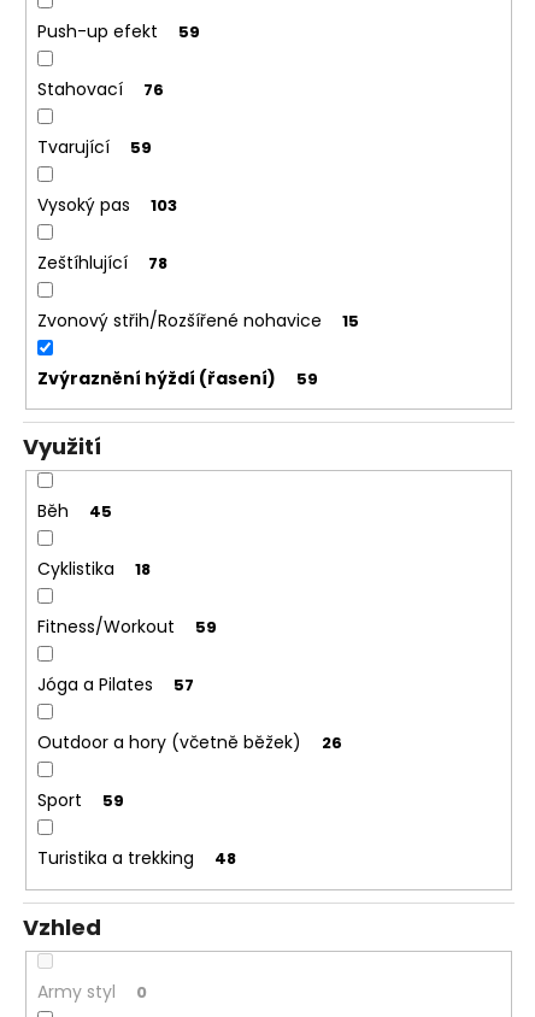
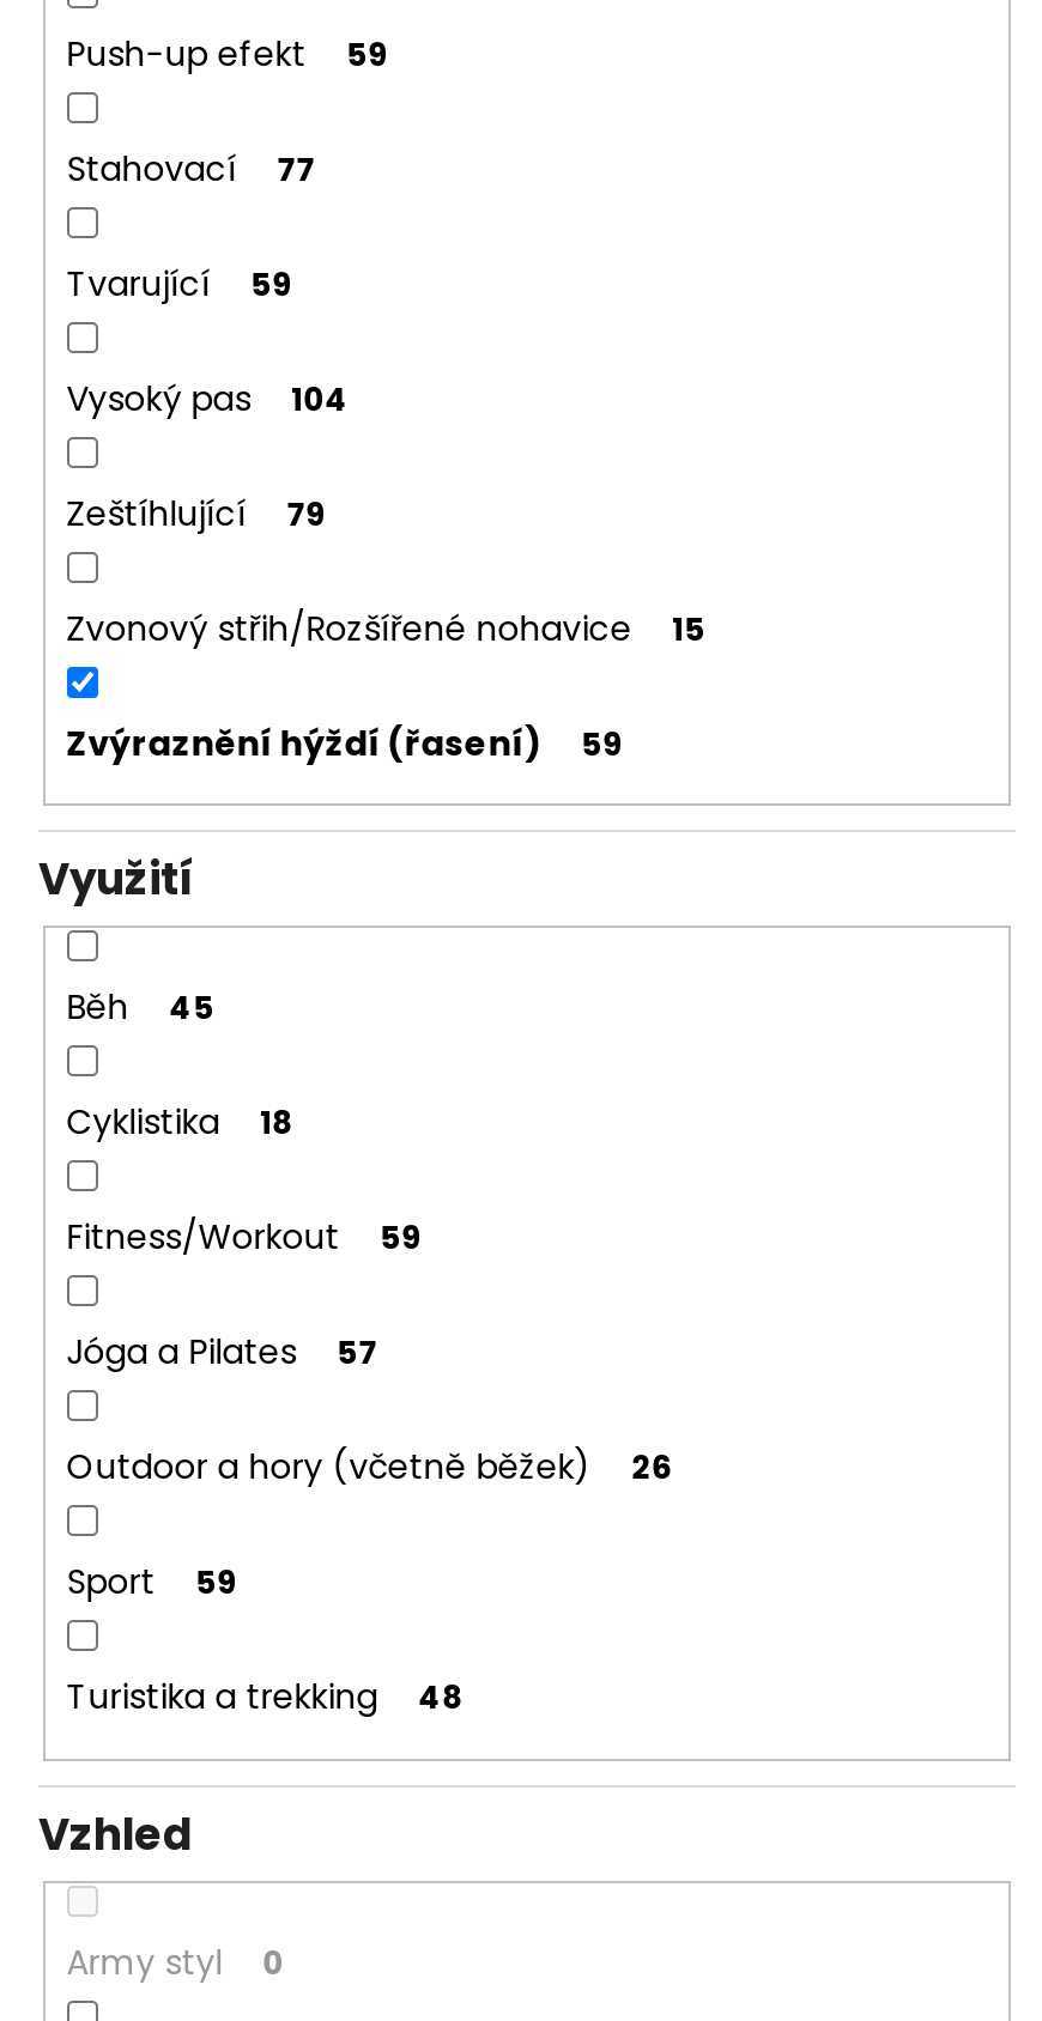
[37,77,164,101] Stahovací 76 -> [67,145,316,193] Stahovací 77
[37,193,177,217] Vysoký pas 103 -> [67,375,349,422] Vysoký pas 104
[37,251,167,275] Zeštíhlující 78 -> [67,489,328,537] Zeštíhlující 79

